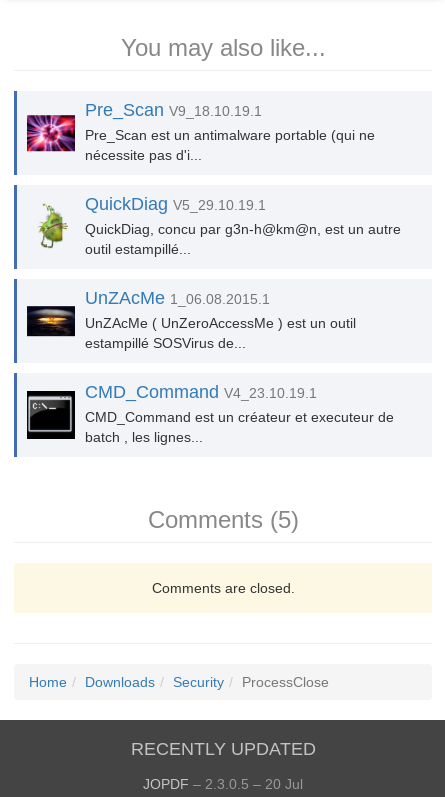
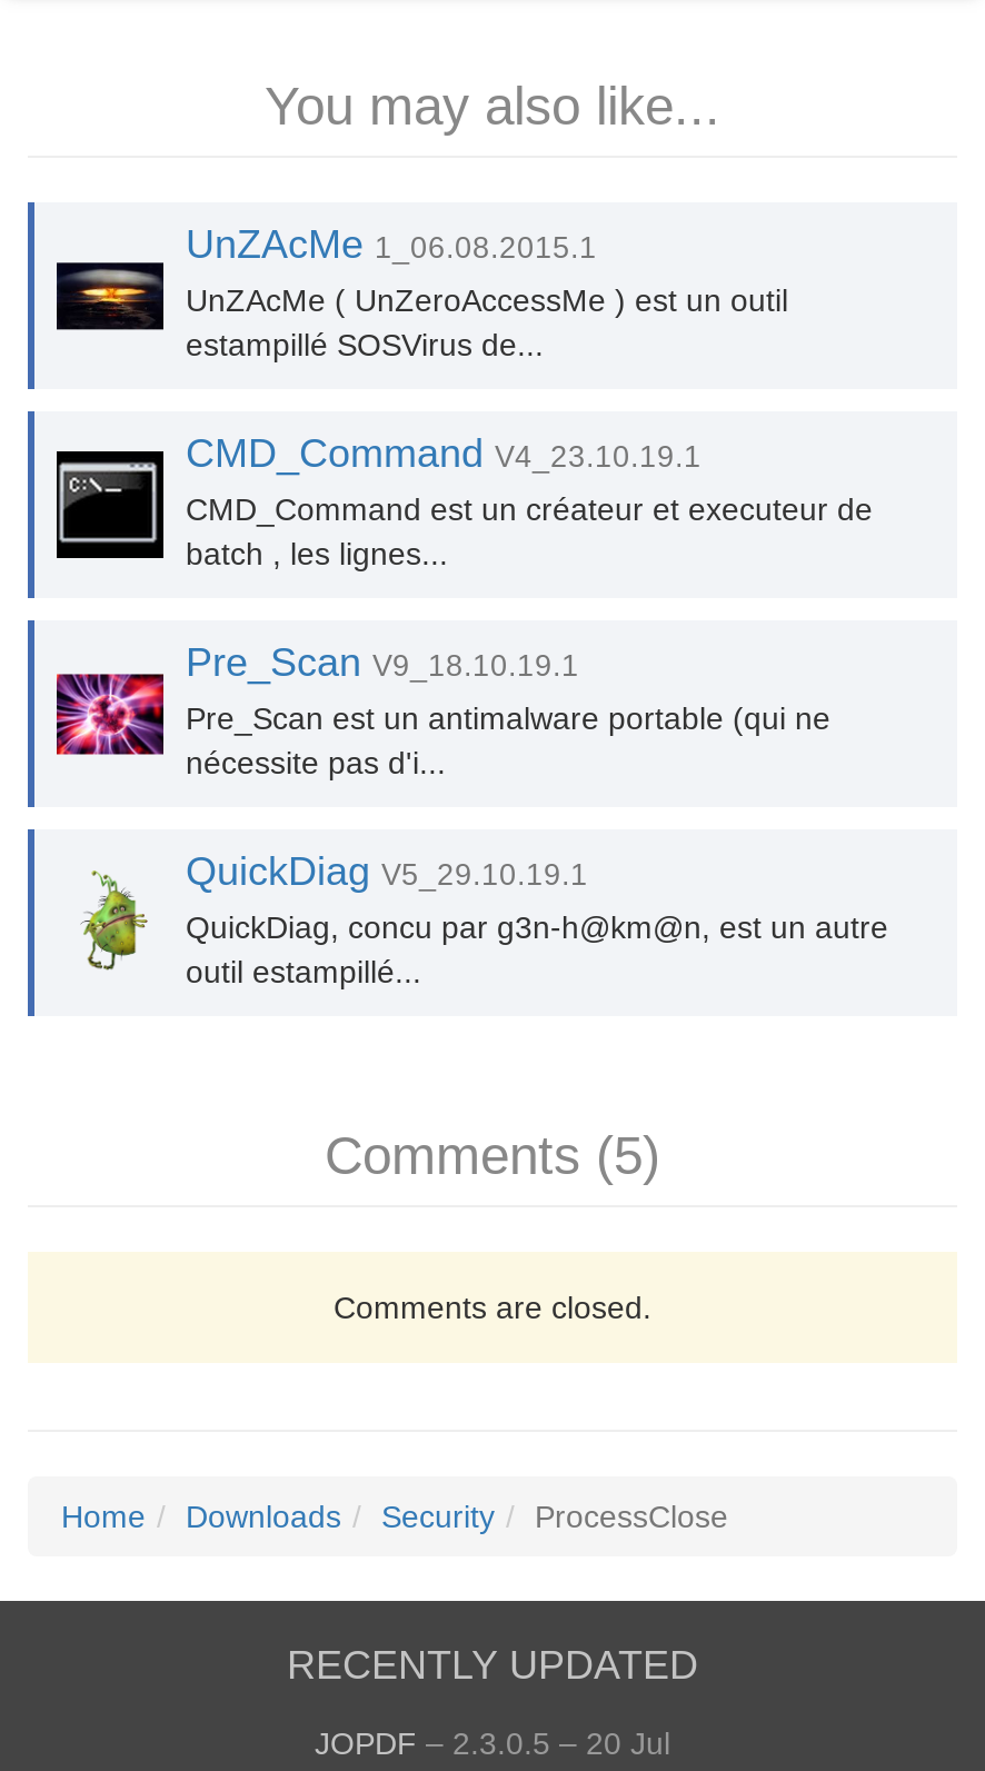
moved [25,100,401,257] -> [52,640,888,989]: [image] | Pre_Scan V9_18.10.19.1 | Pre_Scan est un antimalware portable (qui ne | nécessite pas d'i... | QuickDiag V5_29.10.19.1 | QuickDiag, concu par g3n-h@km@n, est un autre | outil estampillé...
moved [26,288,394,445] -> [54,222,873,571]: [image] | UnZAcMe 1_06.08.2015.1 | UnZAcMe ( UnZeroAccessMe ) est un outil | estampillé SOSVirus de... | CMD_Command V4_23.10.19.1 | CMD_Command est un créateur et executeur de | batch , les lignes...

